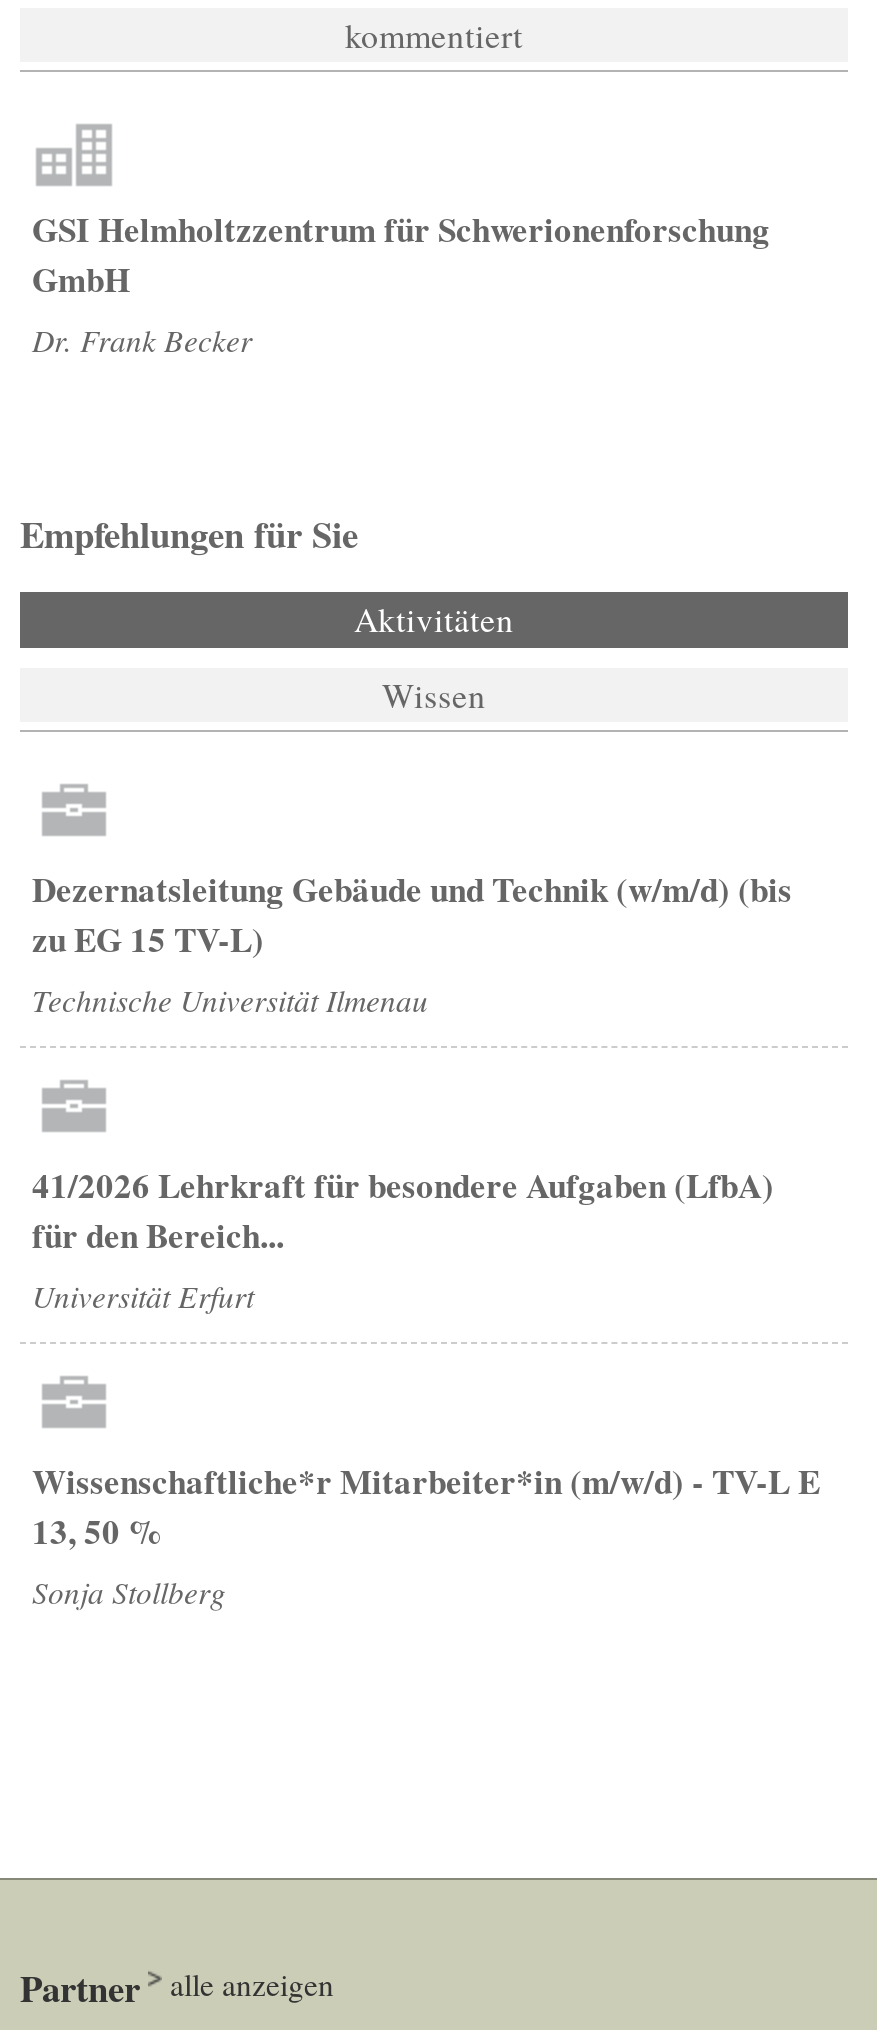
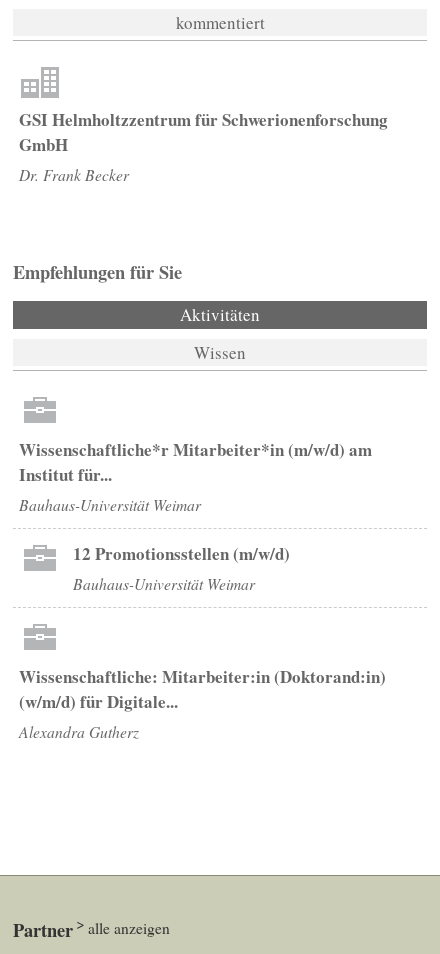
[32,864,792,1020] Dezernatsleitung Gebäude und Technik (w/m/d) (bis | zu EG 15 TV-L) | Technische Universität Ilmenau -> [19,437,372,515] Wissenschaftliche*r Mitarbeiter*in (m/w/d) am | Institut für... | Bauhaus-Universität Weimar
[32,1160,774,1316] 41/2026 Lehrkraft für besondere Aufgaben (LfbA) | für den Bereich... | Universität Erfurt -> [73,541,290,594] 12 Promotionsstellen (m/w/d) | Bauhaus-Universität Weimar
[32,1456,820,1612] Wissenschaftliche*r Mitarbeiter*in (m/w/d) - TV-L E | 13, 50 % | Sonja Stollberg -> [19,664,386,742] Wissenschaftliche: Mitarbeiter:in (Doktorand:in) | (w/m/d) für Digitale... | Alexandra Gutherz

